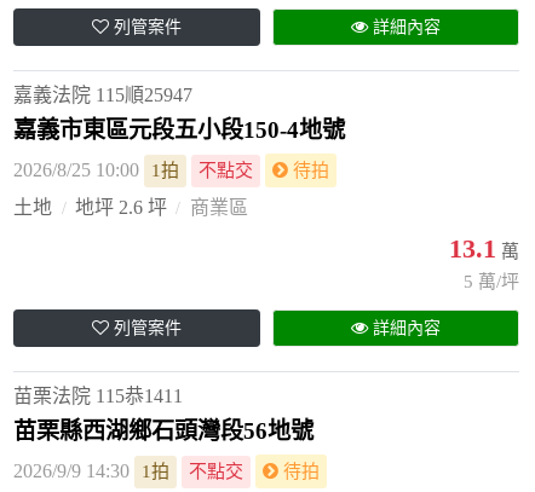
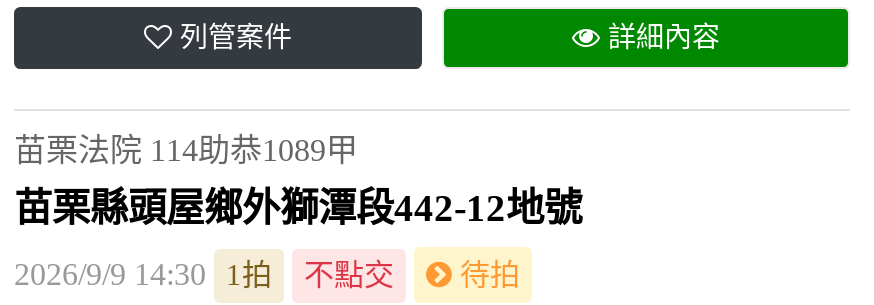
[13,85,519,444] 嘉義法院 115順25947 | 嘉義市東區元段五小段150-4地號 | 2026/8/25 10:00 | 1拍 | 不點交 | 待拍 | 土地 | 地坪 2.6 坪 | 商業區 | 13.1 萬 | 5 萬/坪 | 列管案件 | 詳細內容 | 苗栗法院 115恭1411 | 苗栗縣西湖鄉石頭灣段56地號 -> [14,133,582,229] 苗栗法院 114助恭1089甲 | 苗栗縣頭屋鄉外獅潭段442-12地號

